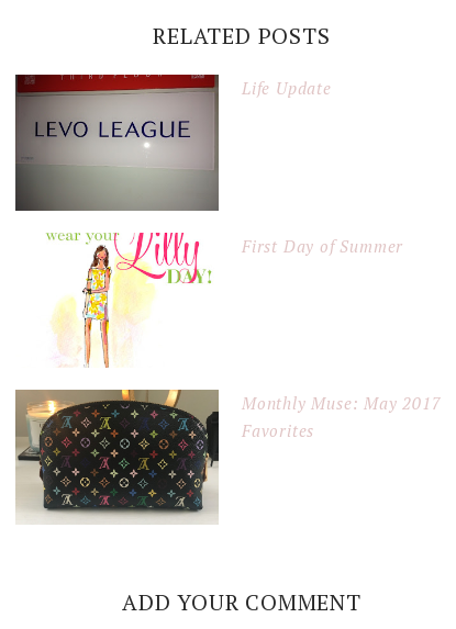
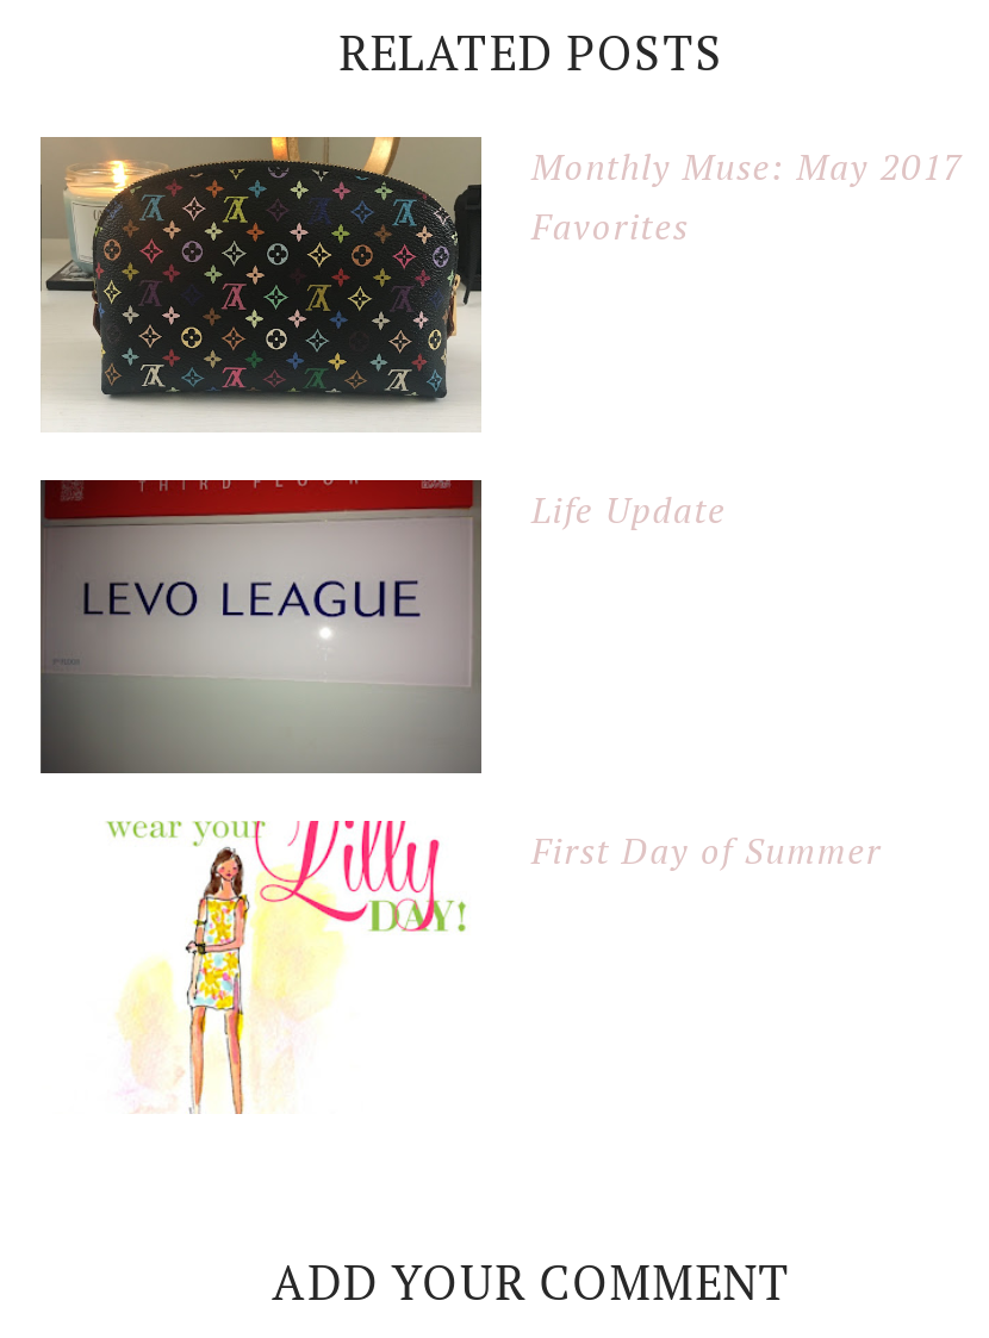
moved [15,75,403,256] -> [41,478,882,873]: [image] | Life Update | First Day of Summer
moved [47,231,211,369] -> [110,816,465,1116]: [image]
moved [14,389,441,525] -> [38,135,964,430]: [image] | Monthly Muse: May 2017 | Favorites

